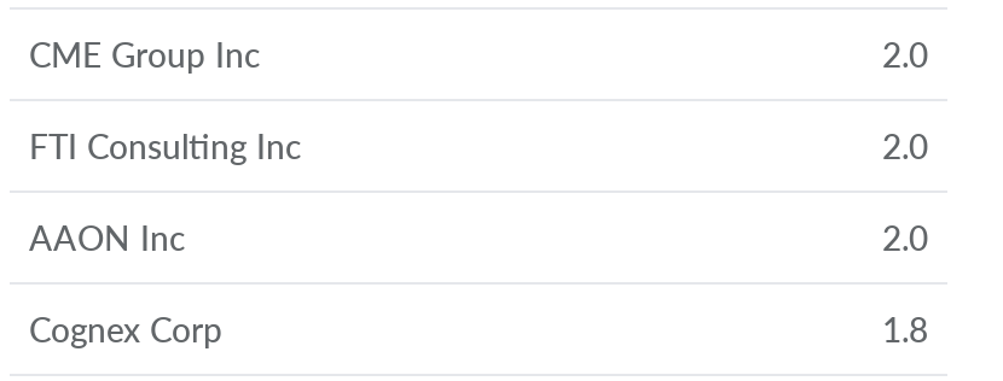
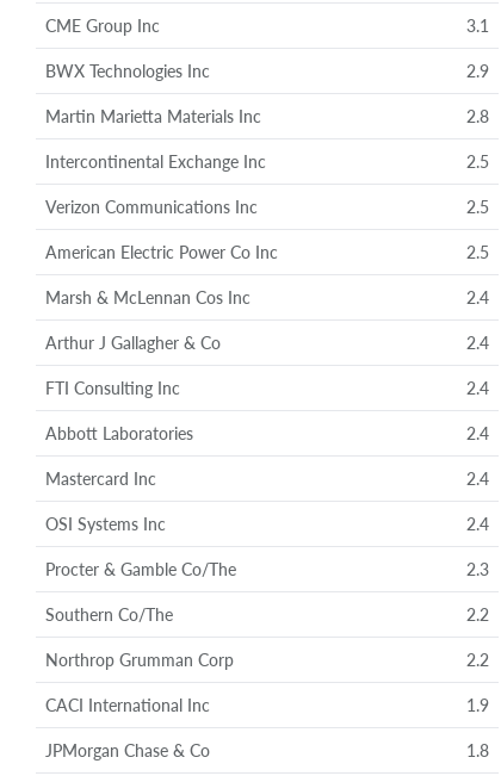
[882,33,928,74] 2.0 -> [45,15,489,352] 3.1 | BWX Technologies Inc | 2.9 | Martin Marietta Materials Inc | 2.8 | Intercontinental Exchange Inc | 2.5 | Verizon Communications Inc | 2.5 | American Electric Power Co Inc | 2.5 | Marsh & McLennan Cos Inc | 2.4 | Arthur J Gallagher & Co | 2.4
[29,125,928,349] 2.0 | AAON Inc | 2.0 | Cognex Corp -> [45,378,489,760] 2.4 | Abbott Laboratories | 2.4 | Mastercard Inc | 2.4 | OSI Systems Inc | 2.4 | Procter & Gamble Co/The | 2.3 | Southern Co/The | 2.2 | Northrop Grumman Corp | 2.2 | CACI International Inc | 1.9 | JPMorgan Chase & Co

